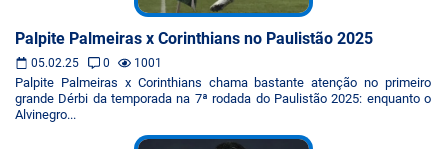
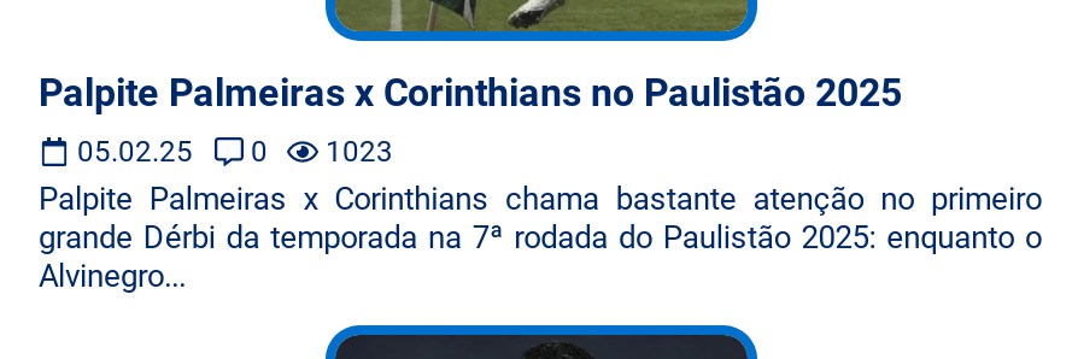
[31,56,162,70] 05.02.25 0 1001 -> [77,134,393,168] 05.02.25 0 1023

